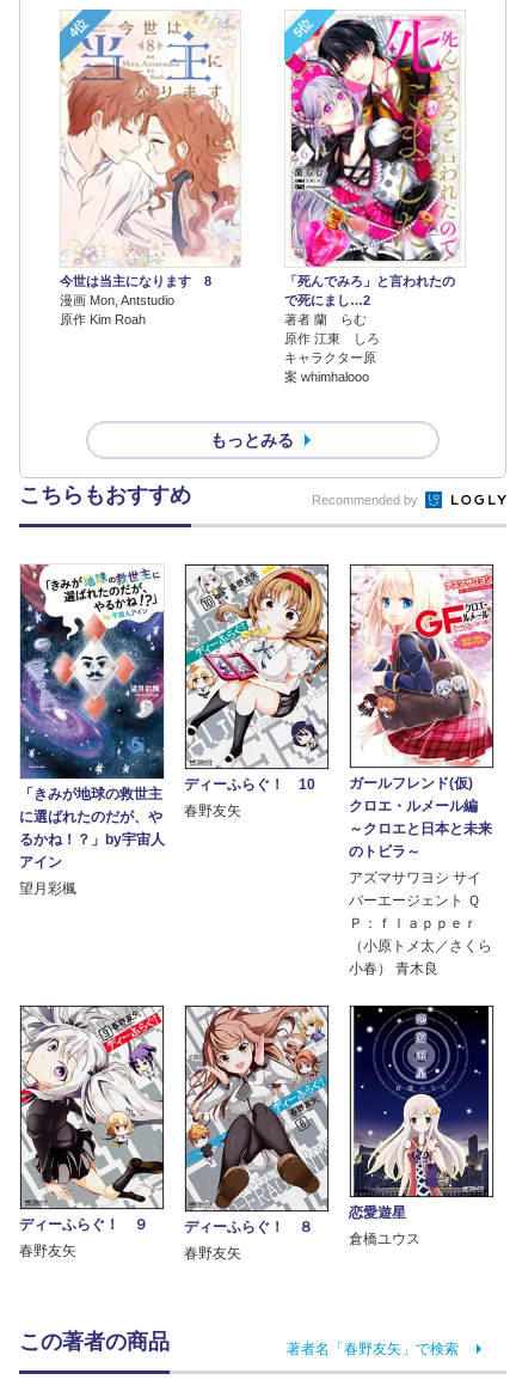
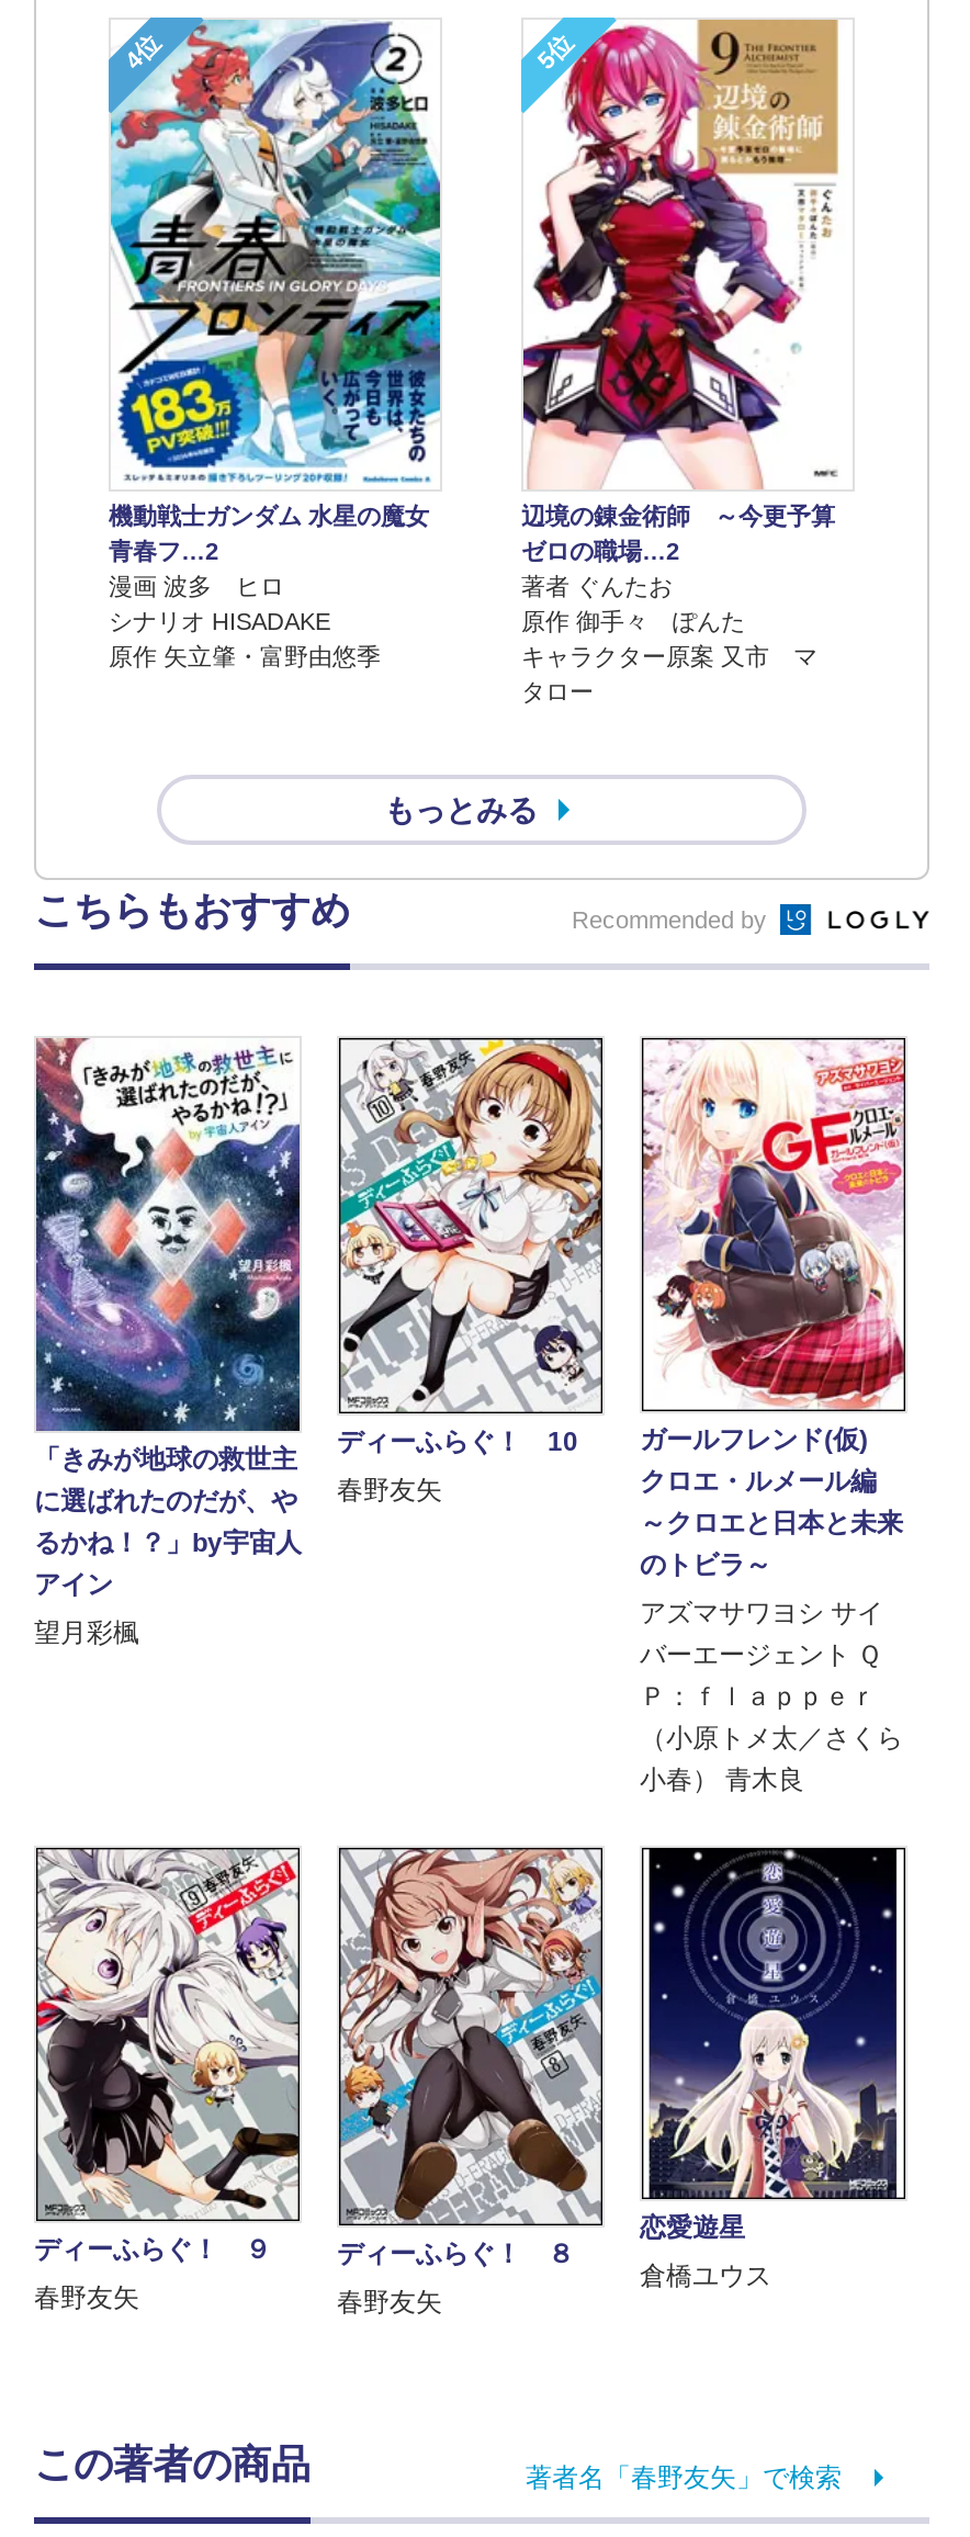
[60,11,241,326] [image] | 今世は当主になります 8 | 漫画 Mon, Antstudio | 原作 Kim Roah -> [109,18,442,668] [image] | 機動戦士ガンダム 水星の魔女 | 青春フ…2 | 漫画 波多 ヒロ | シナリオ HISADAKE | 原作 矢立肇・富野由悠季
[284,11,461,383] [image] | 「死んでみろ」と言われたの | で死にまし…2 | 著者 蘭 らむ | 原作 江東 しろ | キャラクター原 | 案 whimhalooo -> [521,18,844,705] [image] | 辺境の錬金術師 ～今更予算 | ゼロの職場…2 | 著者 ぐんたお | 原作 御手々 ぽんた | キャラクター原案 又市 マ | タロー

